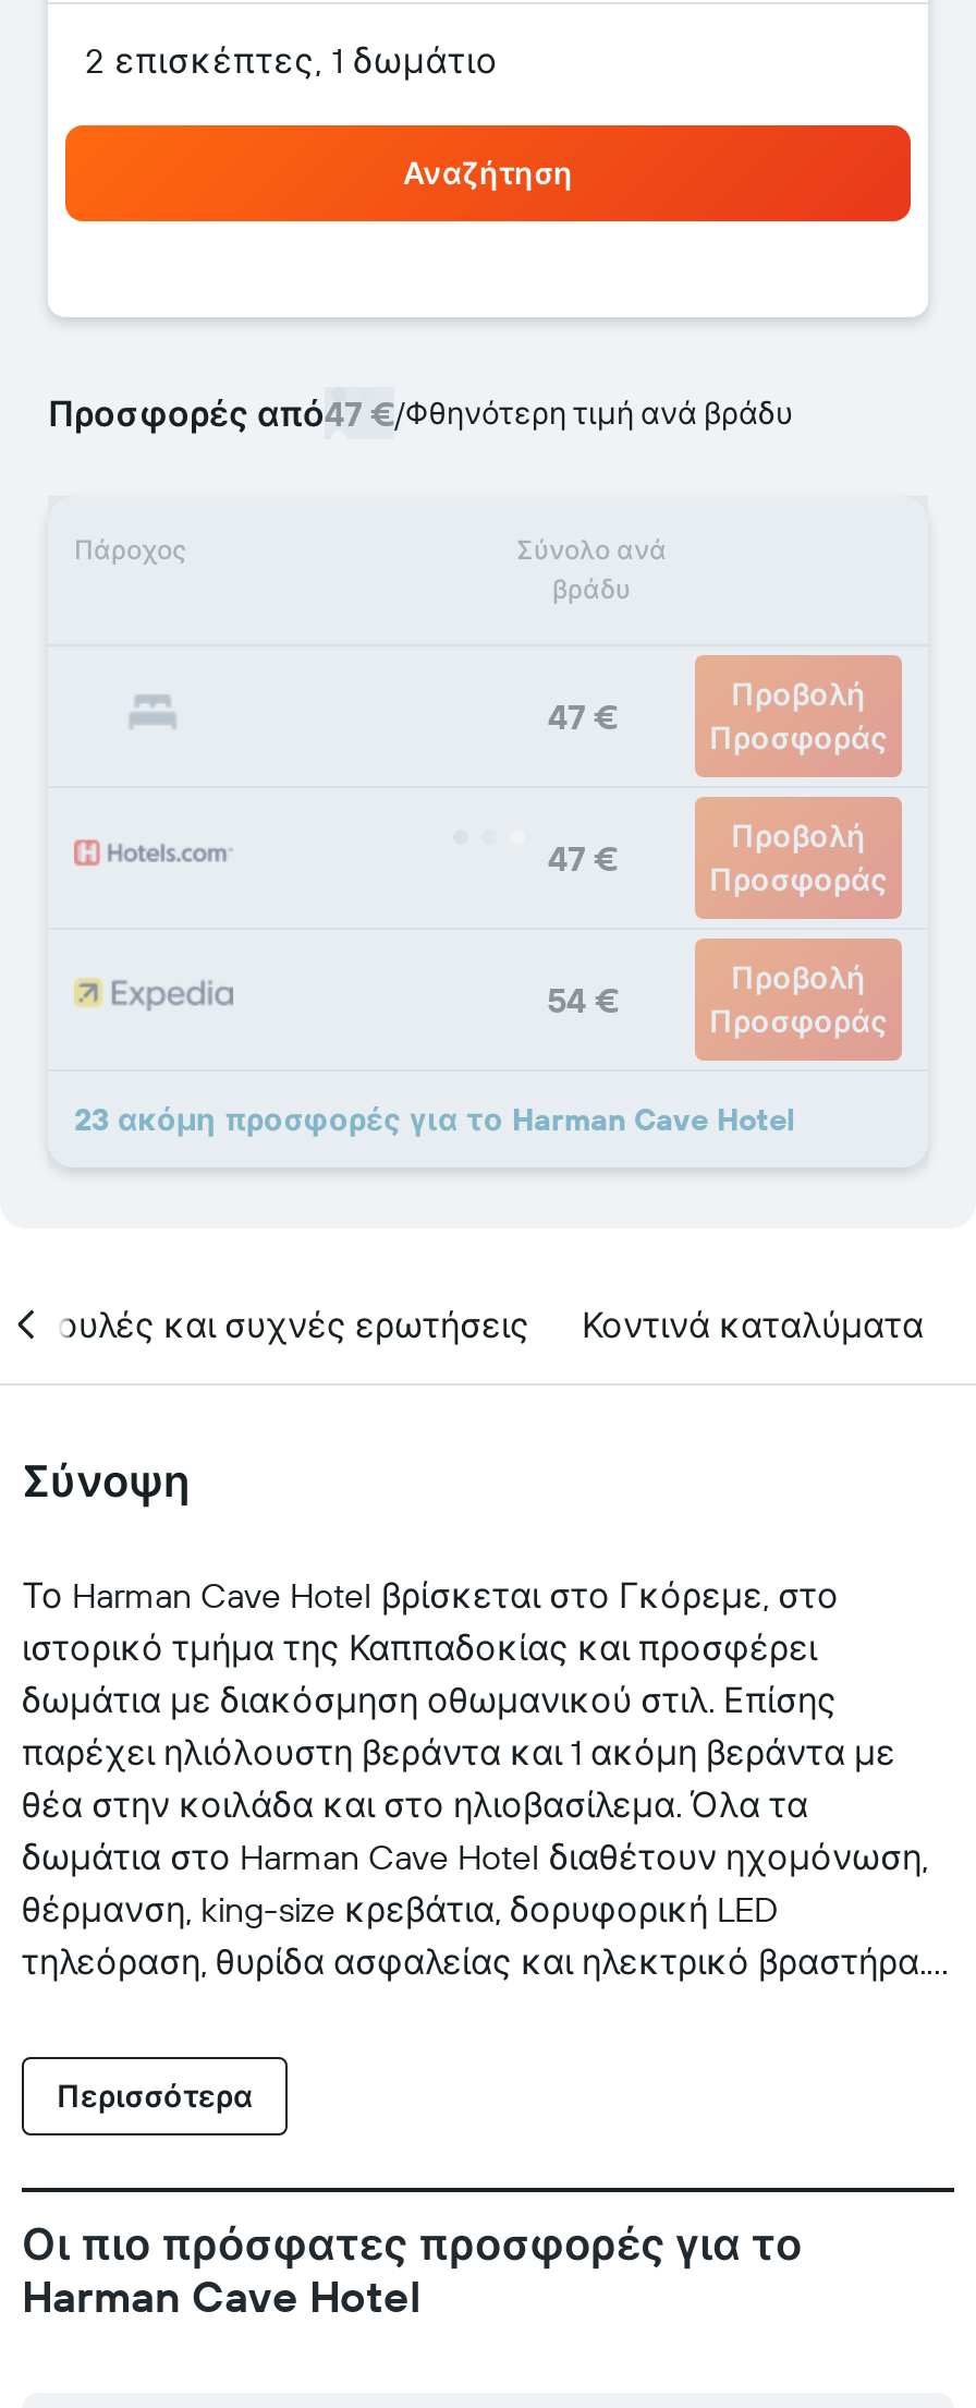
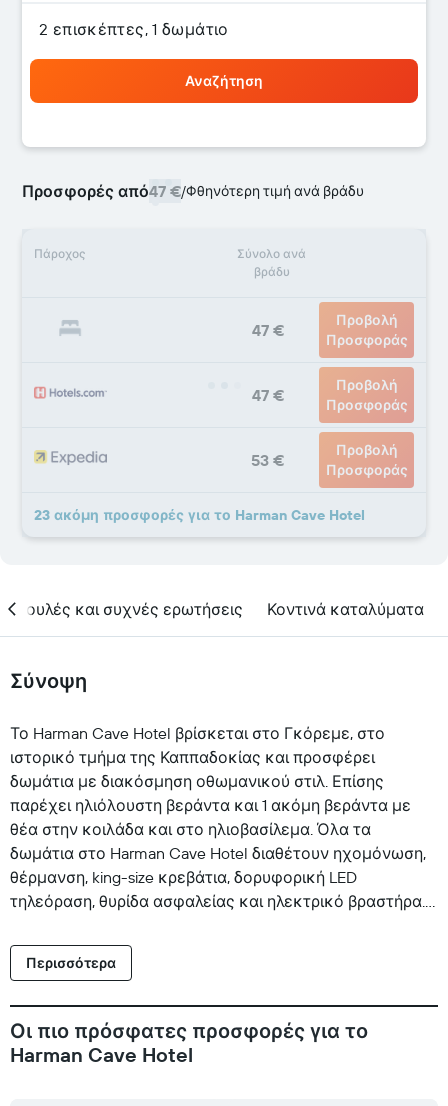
[547,978,619,1021] 54 € -> [251,450,284,470] 53 €

